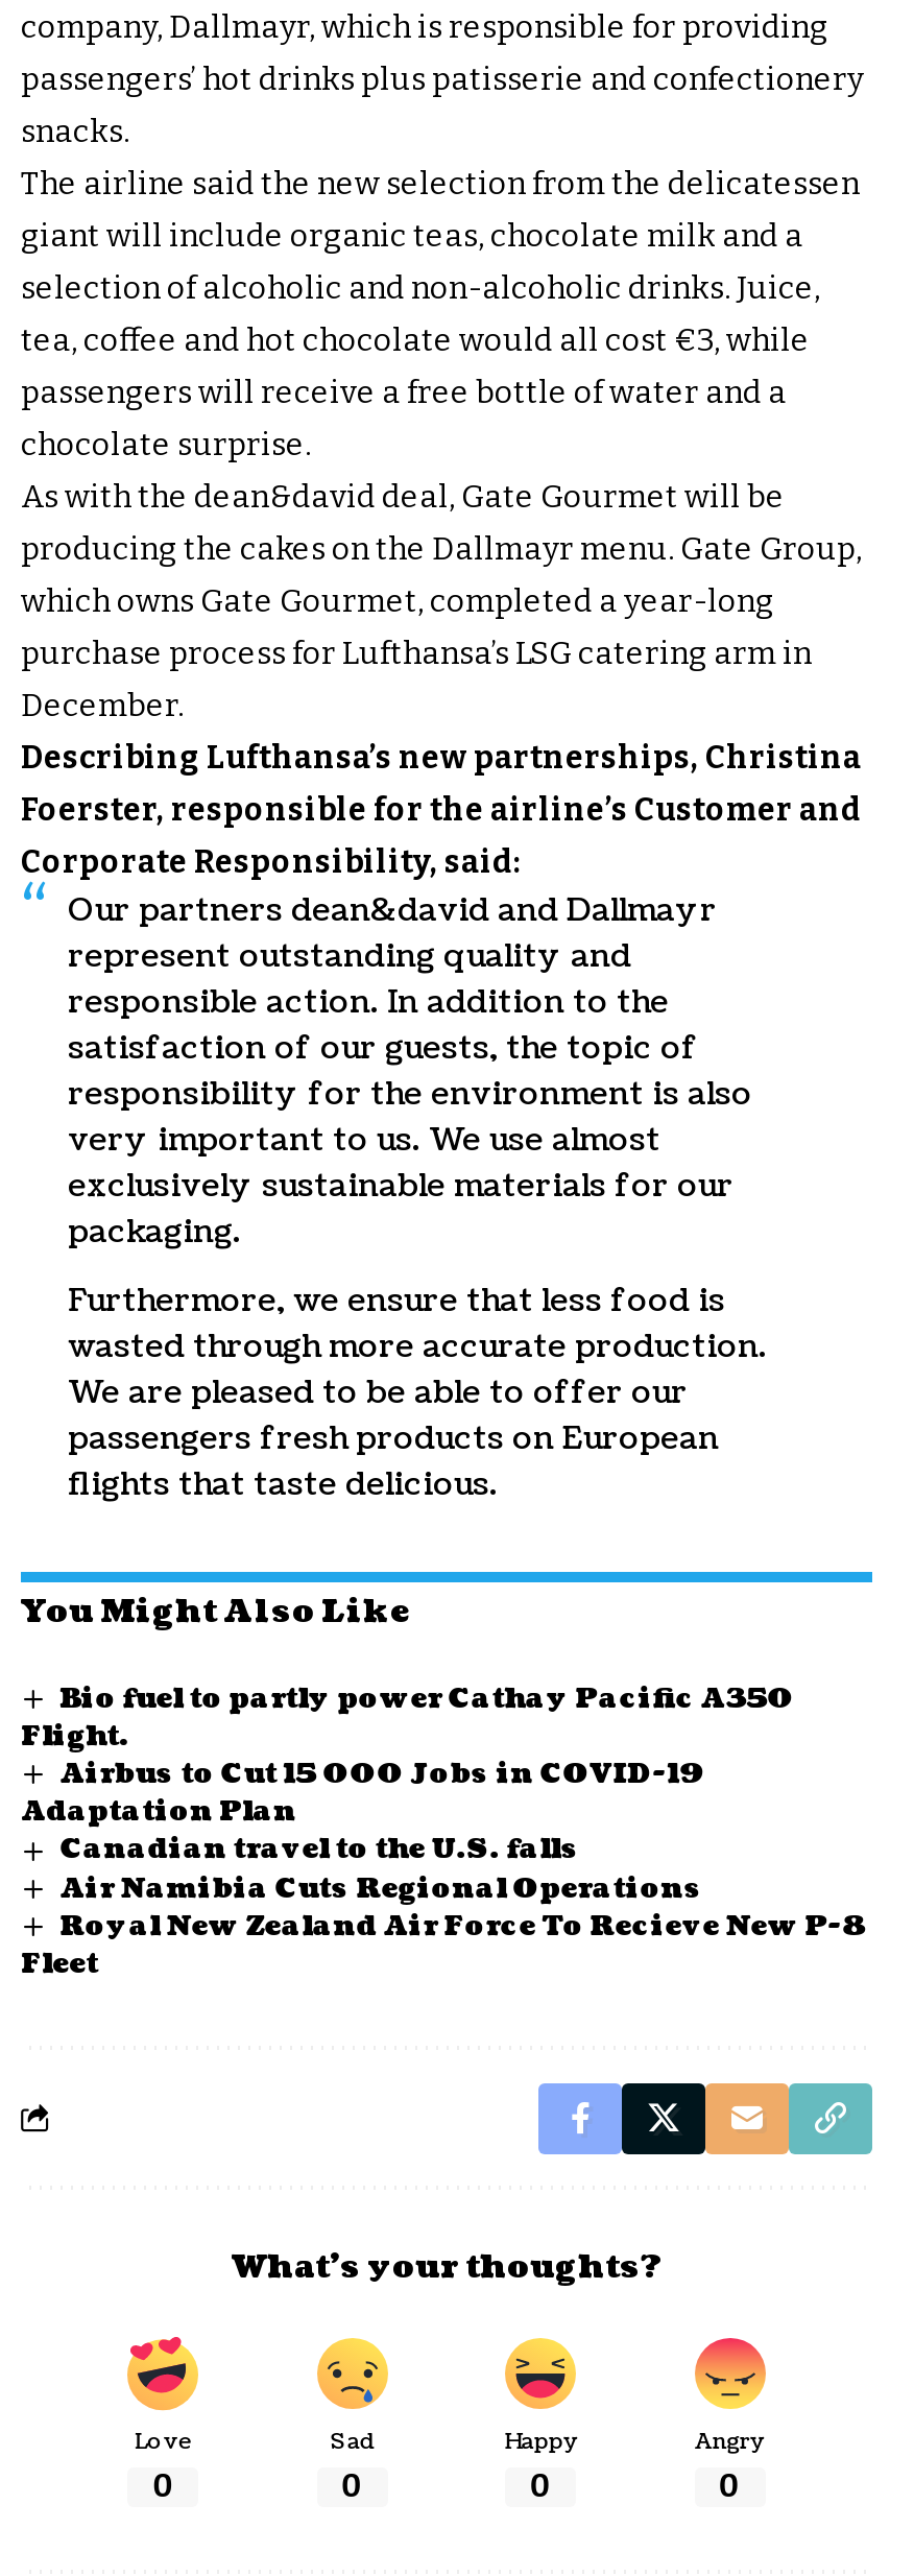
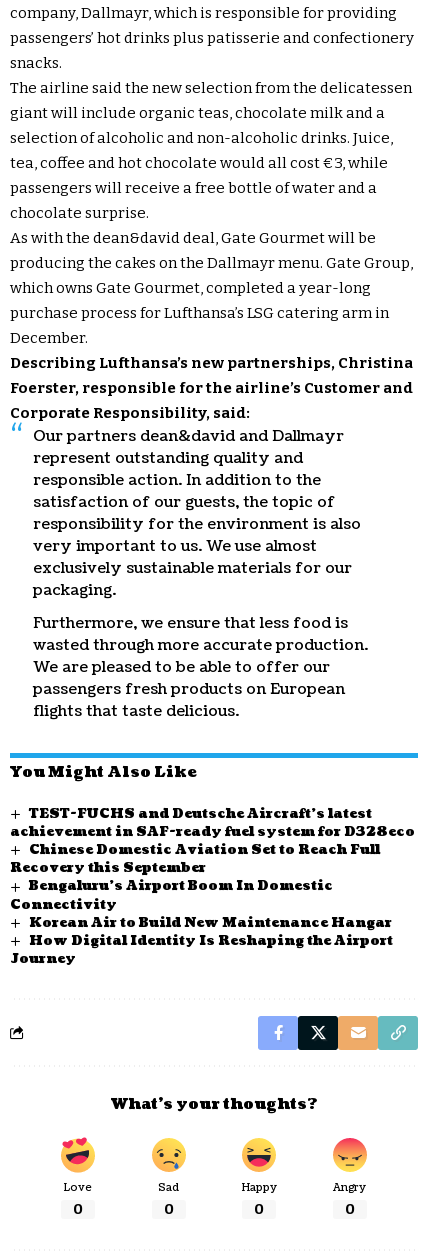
[21,1681,867,1983] Bio fuel to partly power Cathay Pacific A350 | Flight. | Airbus to Cut 15 000 Jobs in COVID-19 | Adaptation Plan | Canadian travel to the U.S. falls | Air Namibia Cuts Regional Operations | Royal New Zealand Air Force To Recieve New P-8 | Fleet -> [10,805,415,968] TEST-FUCHS and Deutsche Aircraft’s latest | achievement in SAF-ready fuel system for D328eco | Chinese Domestic Aviation Set to Reach Full | Recovery this September | Bengaluru’s Airport Boom In Domestic | Connectivity | Korean Air to Build New Maintenance Hangar | How Digital Identity Is Reshaping the Airport | Journey

